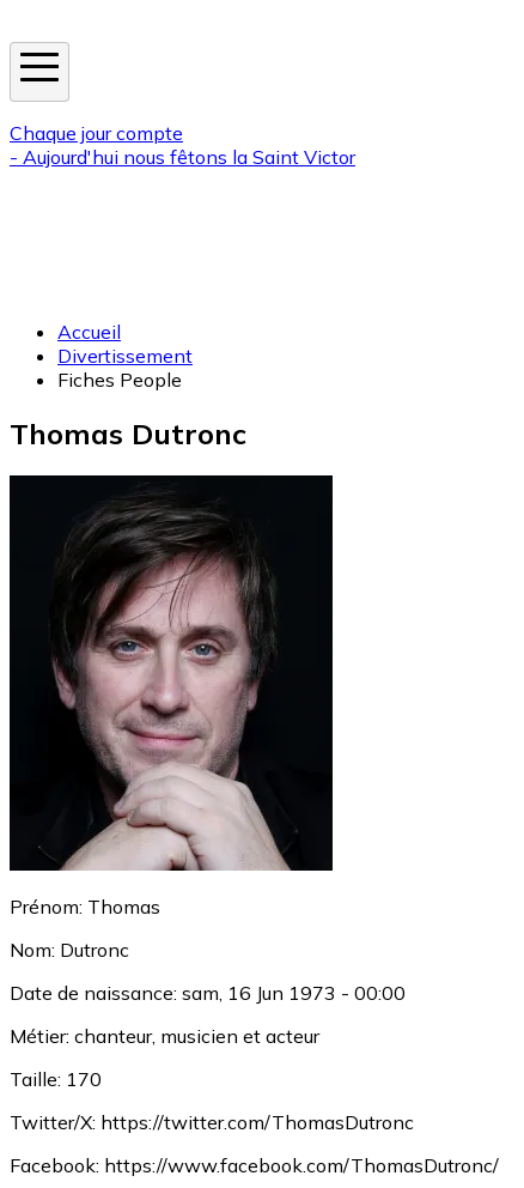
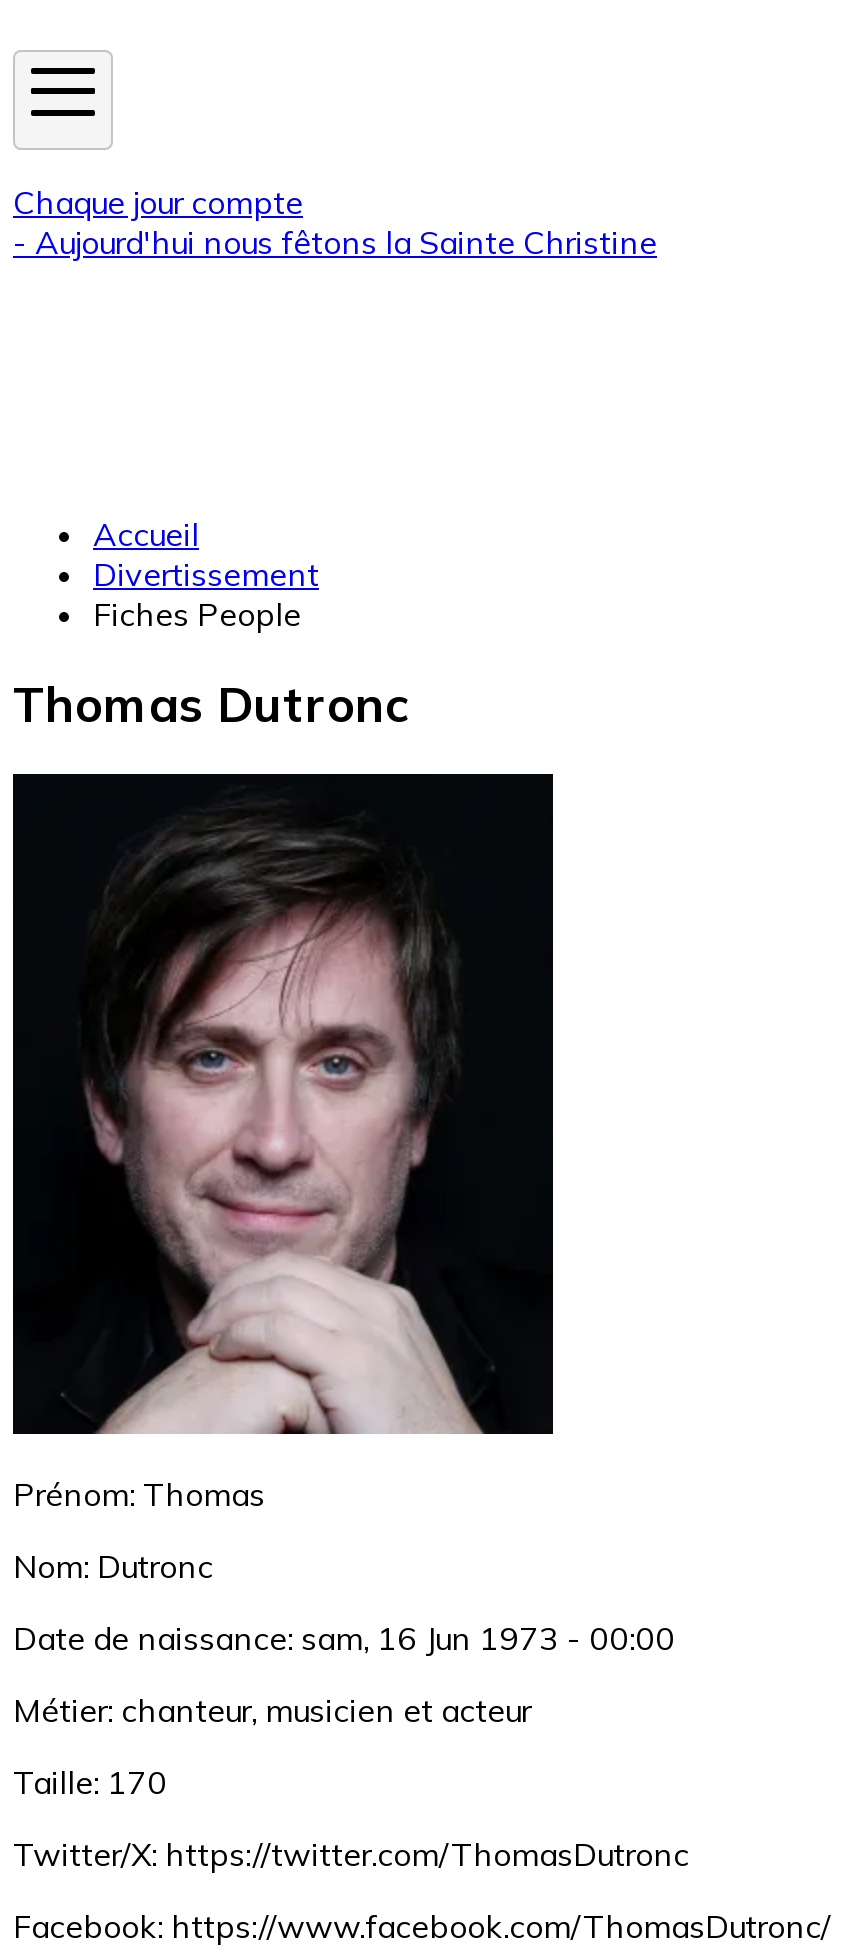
[10,145,355,169] - Aujourd'hui nous fêtons la Saint Victor -> [13,222,657,262] - Aujourd'hui nous fêtons la Sainte Christine

